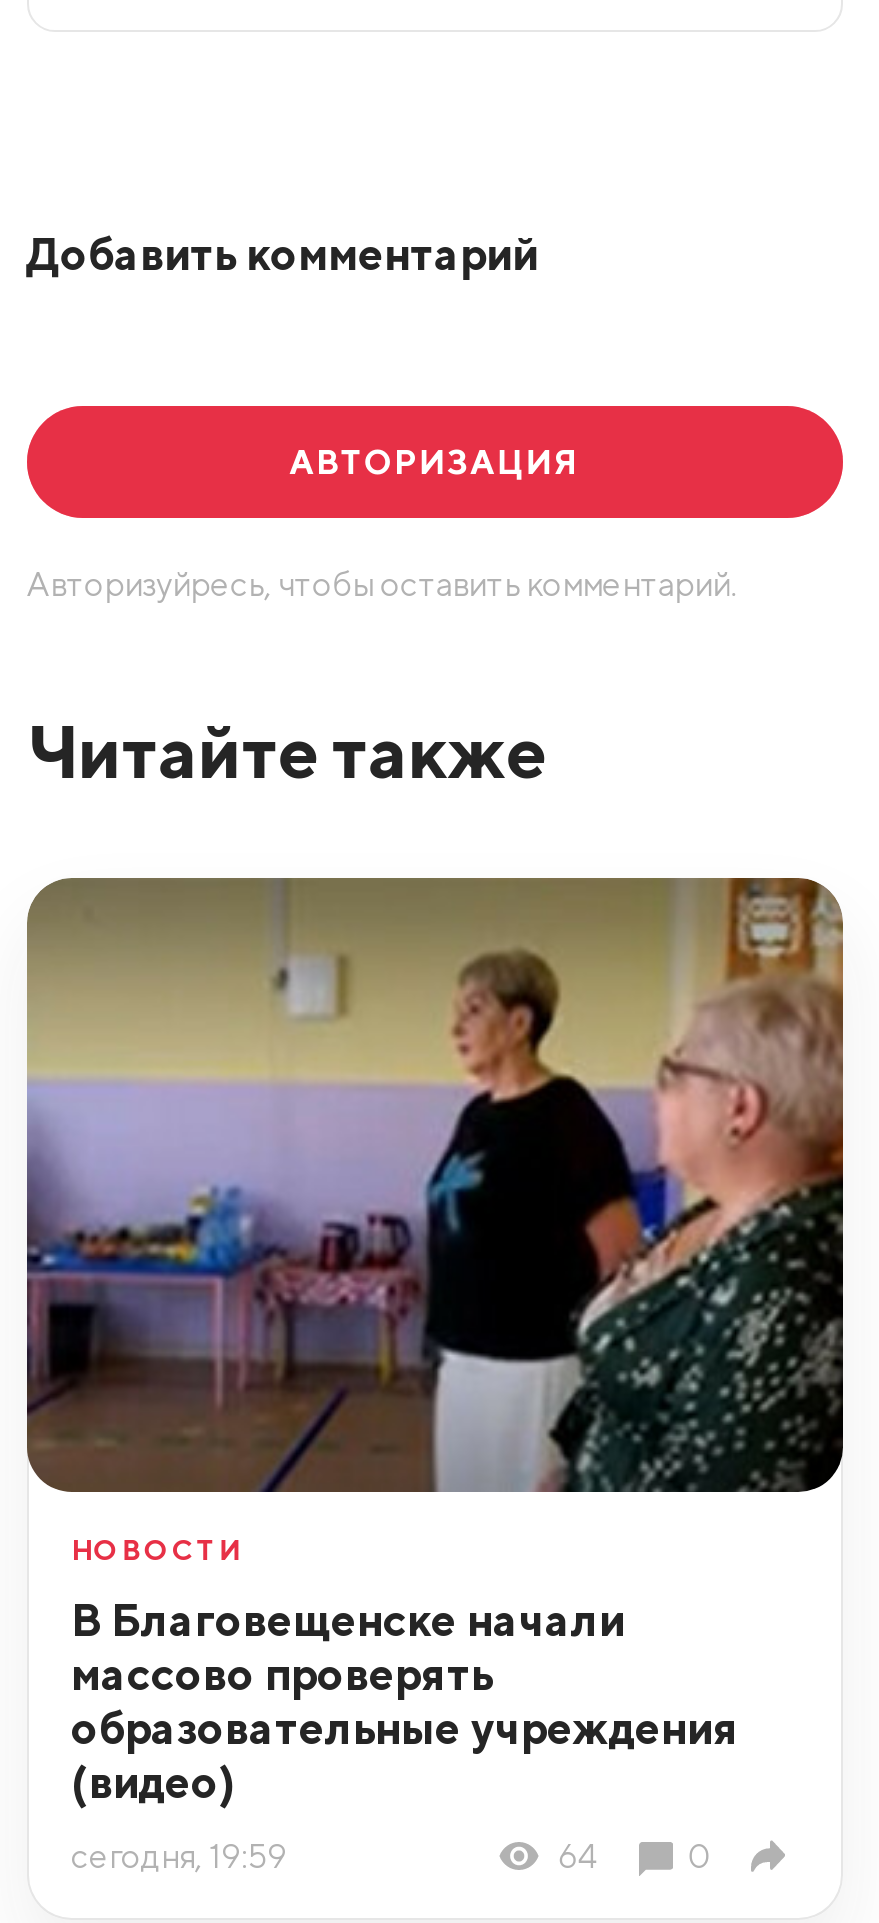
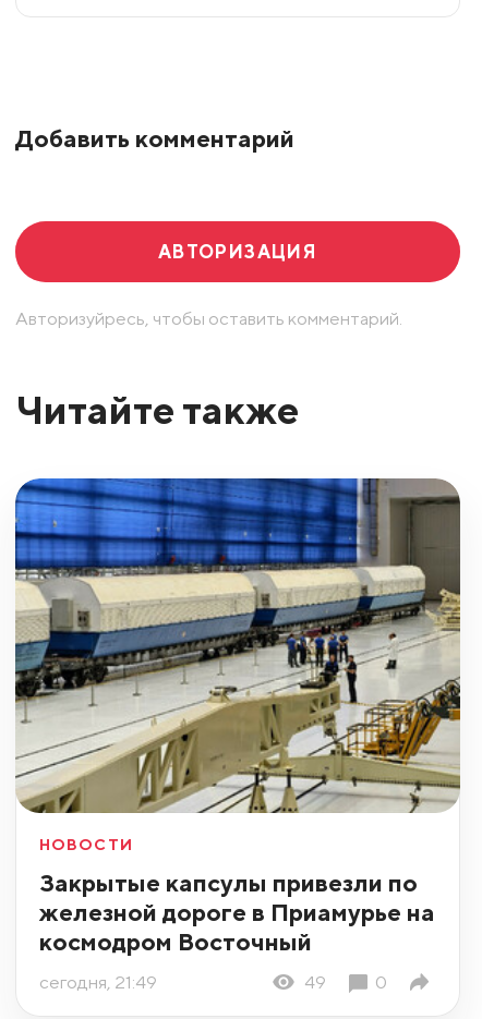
[25,876,845,1494] [image] -> [14,477,461,814] [image]
[71,1593,739,1809] В Благовещенске начали | массово проверять | образовательные учреждения | (видео) -> [39,868,435,956] Закрытые капсулы привезли по | железной дороге в Приамурье на | космодром Восточный
[71,1836,598,1876] сегодня, 19:59 | 64 -> [39,971,326,993] сегодня, 21:49 | 49

